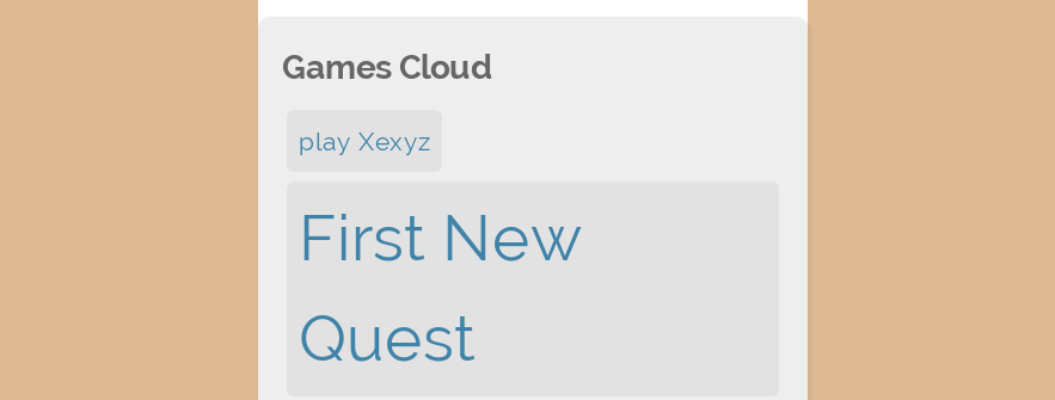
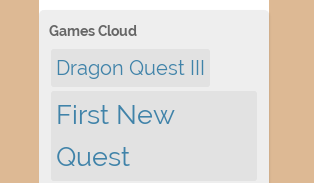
[299,127,430,155] play Xexyz -> [56,56,205,80] Dragon Quest III

